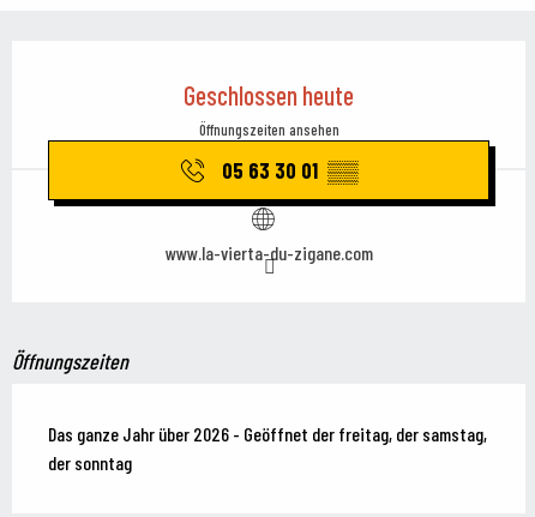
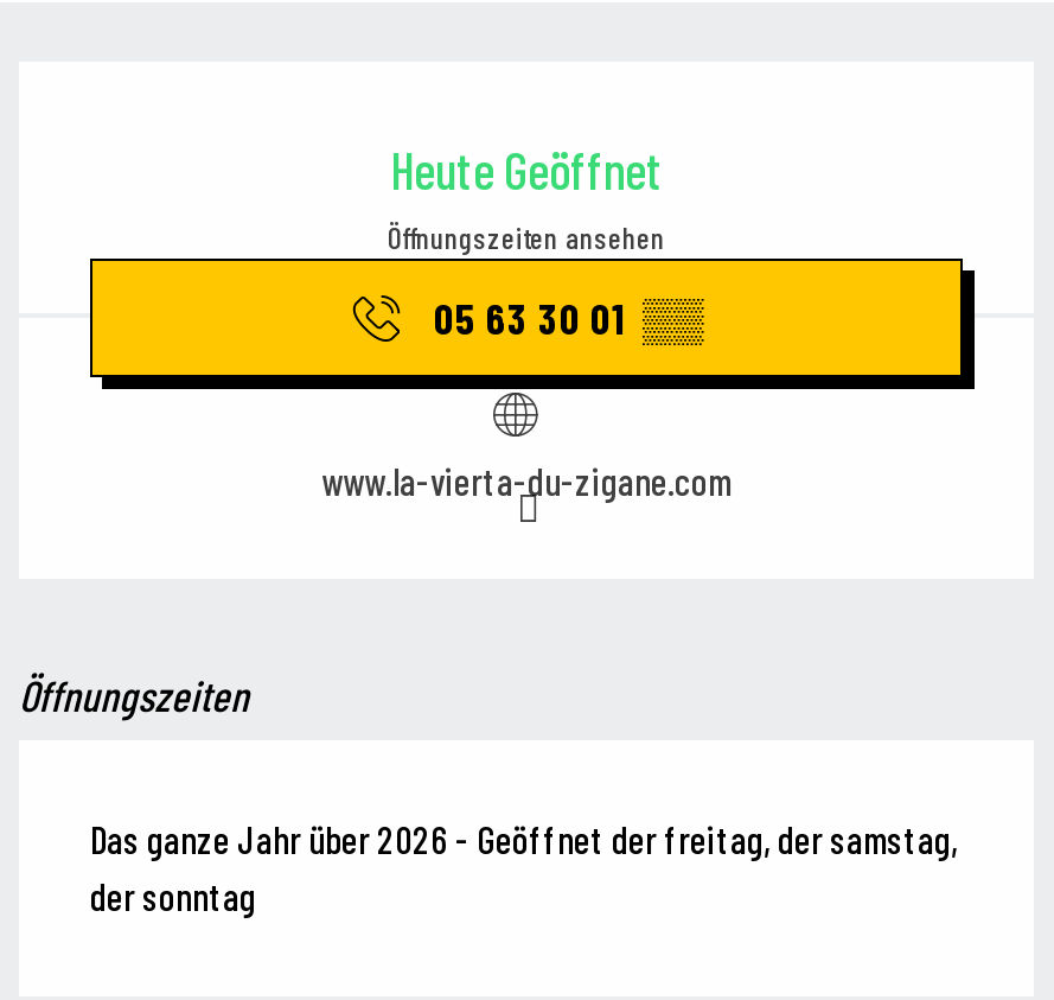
[184,79,354,110] Geschlossen heute -> [390,138,663,199] Heute Geöffnet

